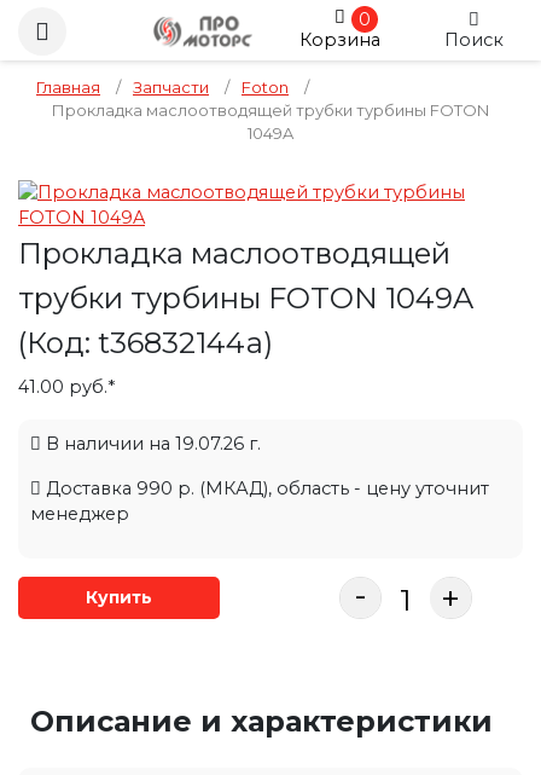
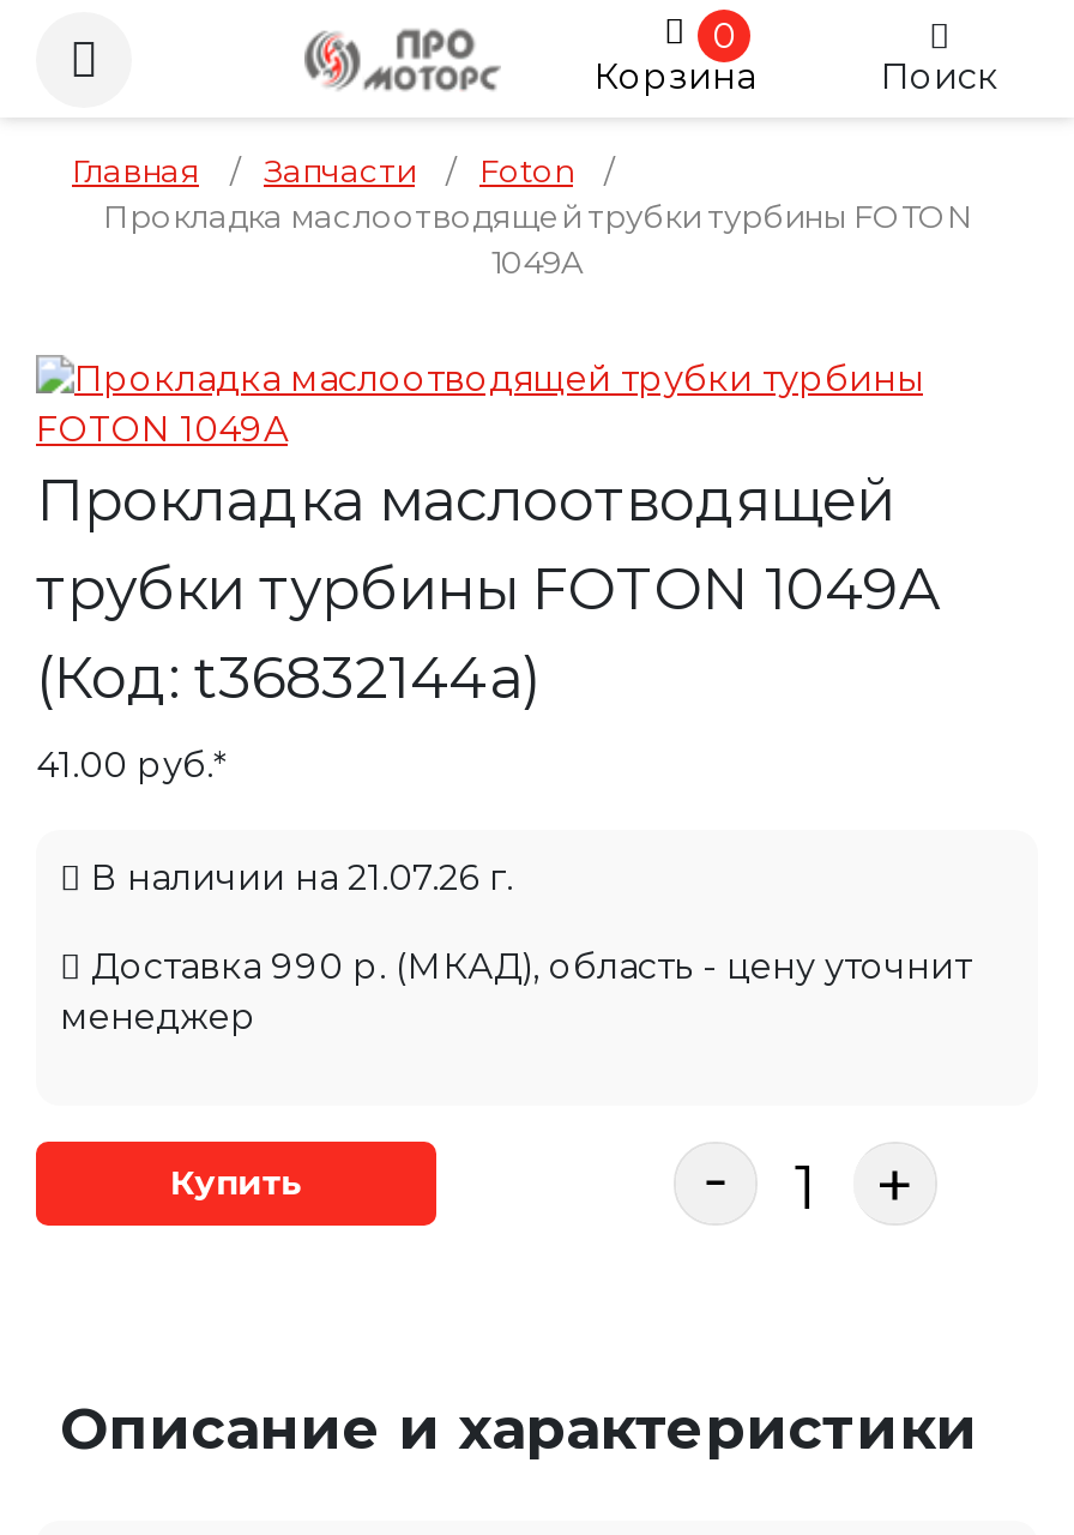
[41,433,261,455] В наличии на 19.07.26 г. -> [82,856,513,899] В наличии на 21.07.26 г.

